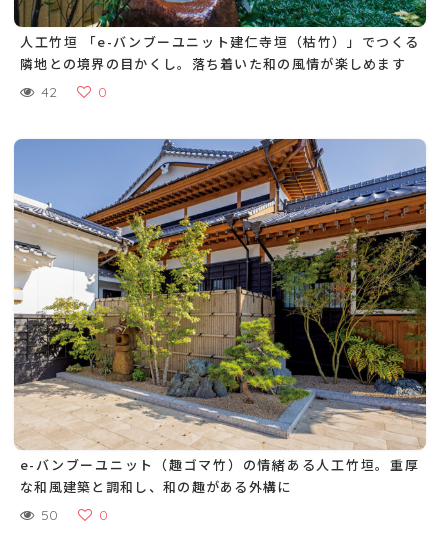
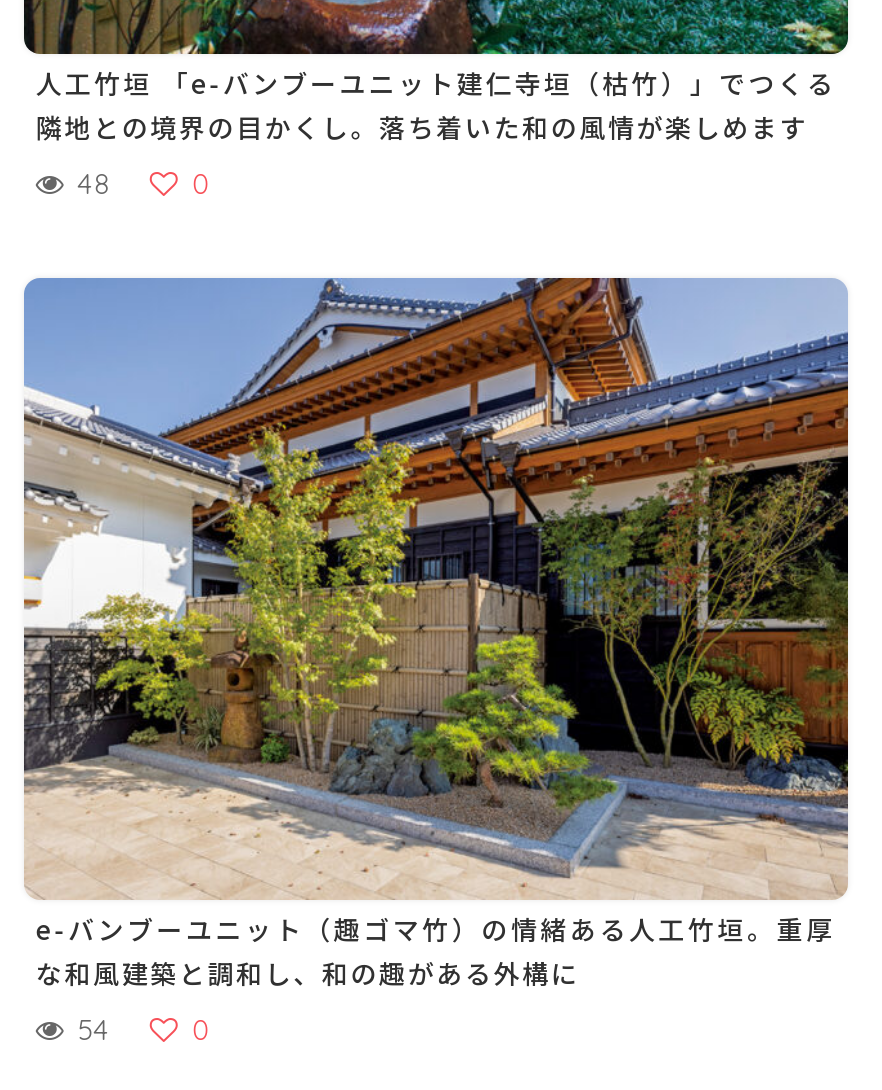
[41,83,57,101] 42 -> [78,166,110,202] 48
[41,506,58,524] 50 -> [78,1013,110,1049] 54

